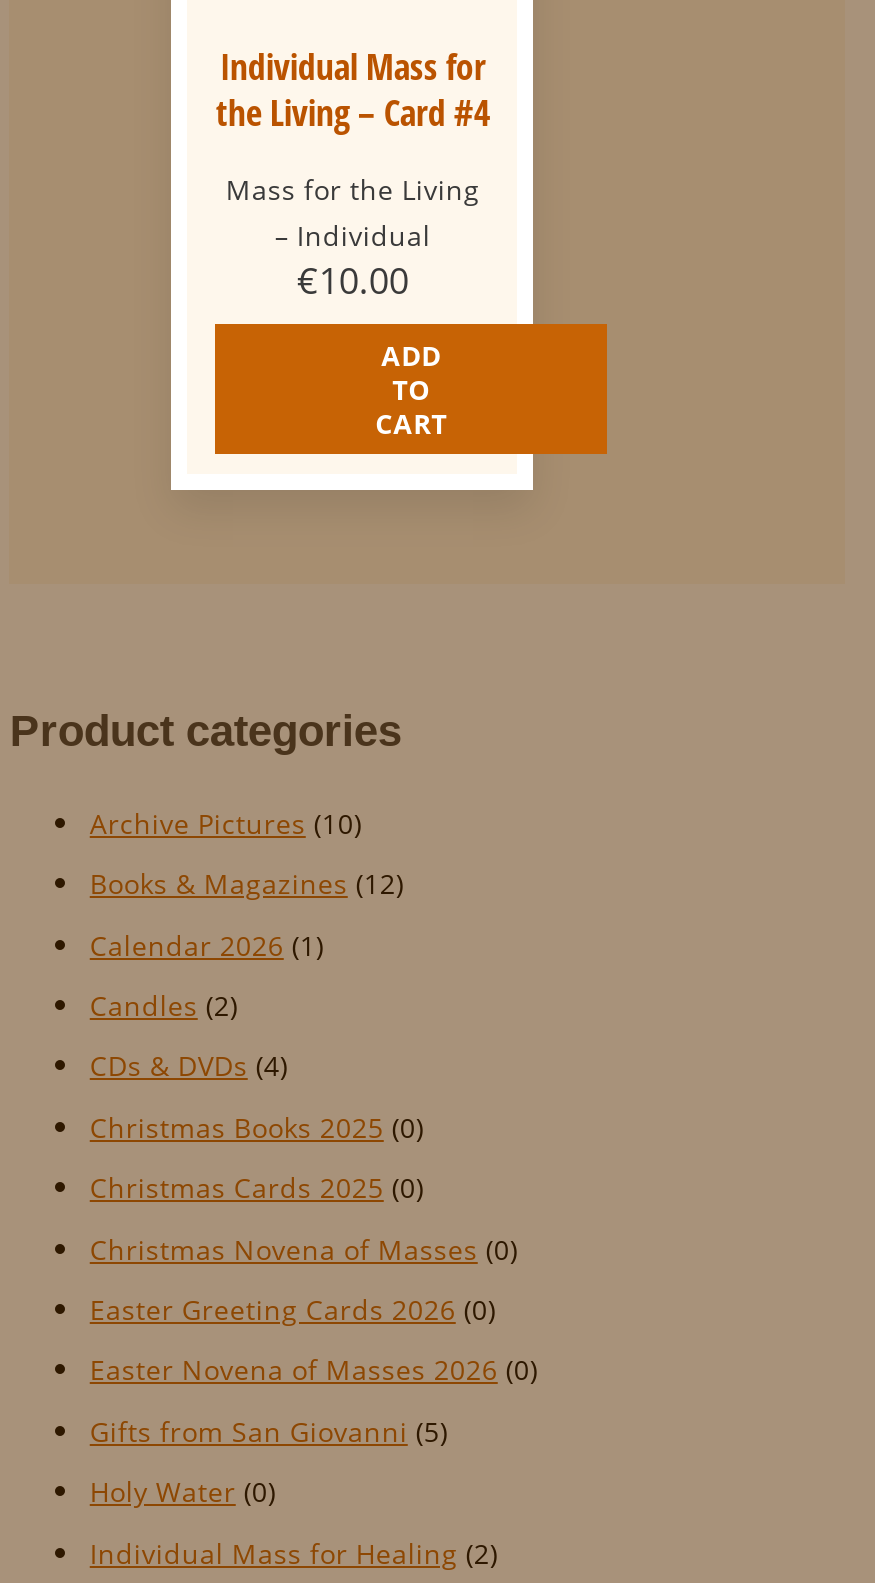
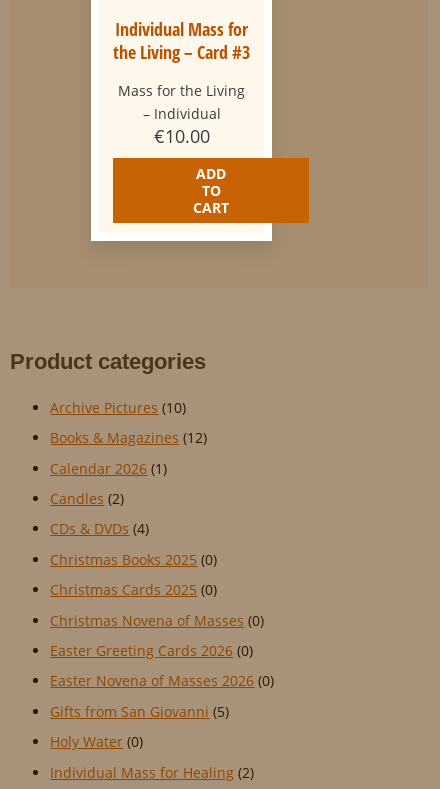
[216,87,490,135] the Living – Card #4 -> [113,40,250,64] the Living – Card #3

